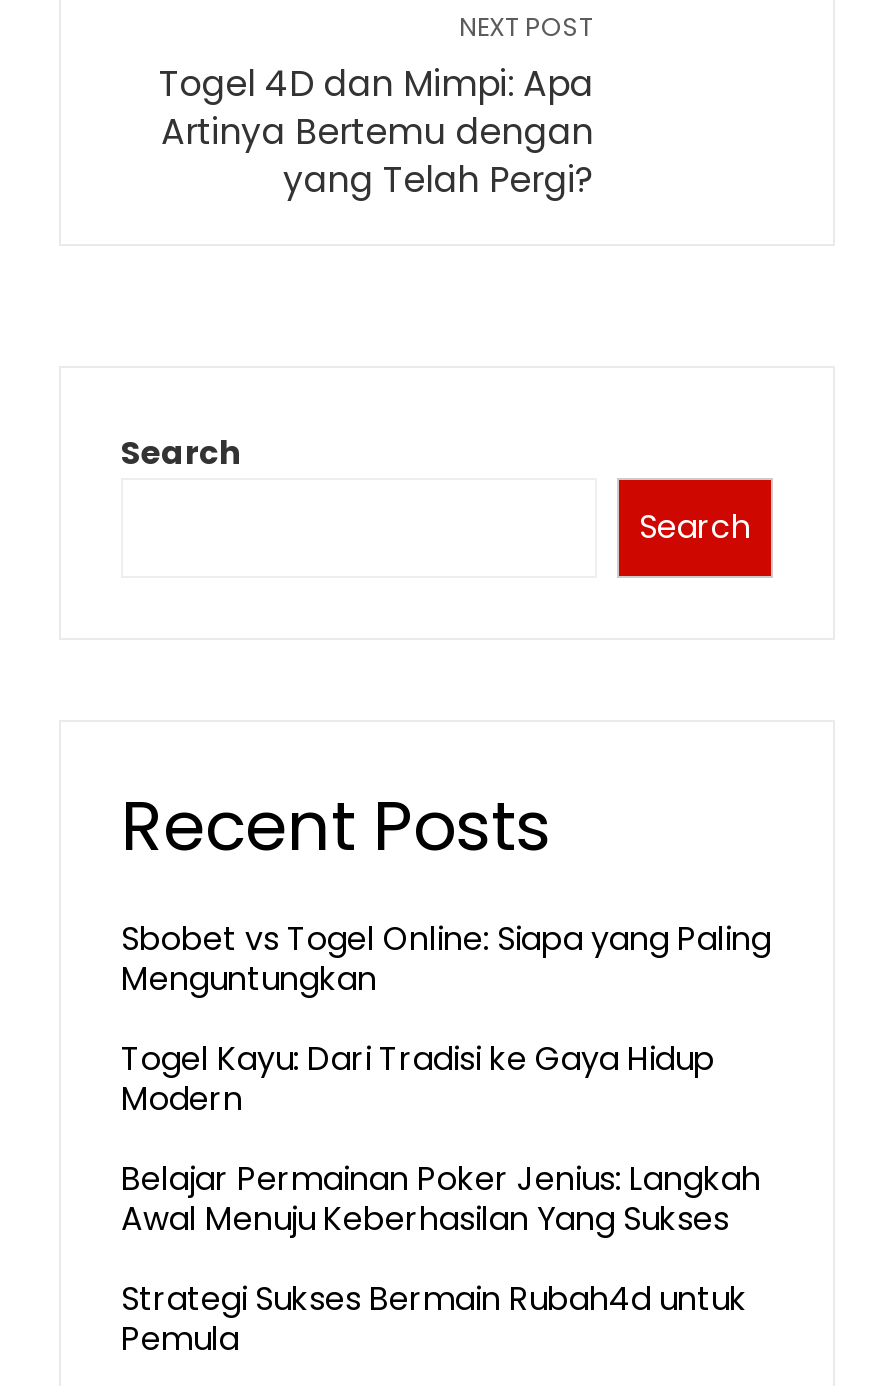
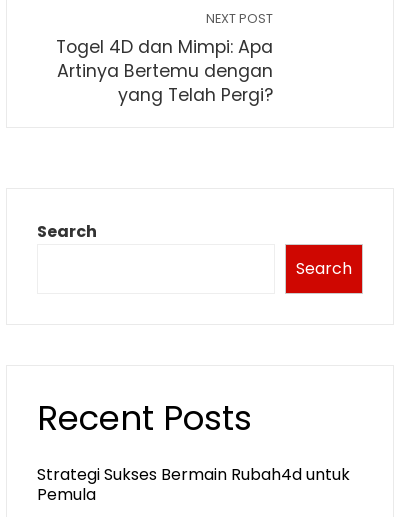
[121,916,771,1242] Sbobet vs Togel Online: Siapa yang Paling | Menguntungkan | Togel Kayu: Dari Tradisi ke Gaya Hidup | Modern | Belajar Permainan Poker Jenius: Langkah | Awal Menuju Keberhasilan Yang Sukses -> none

